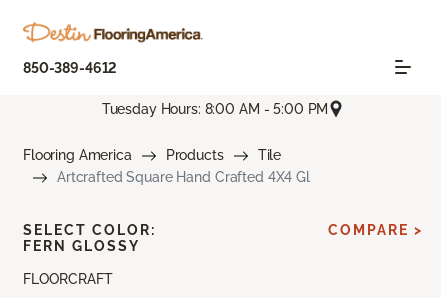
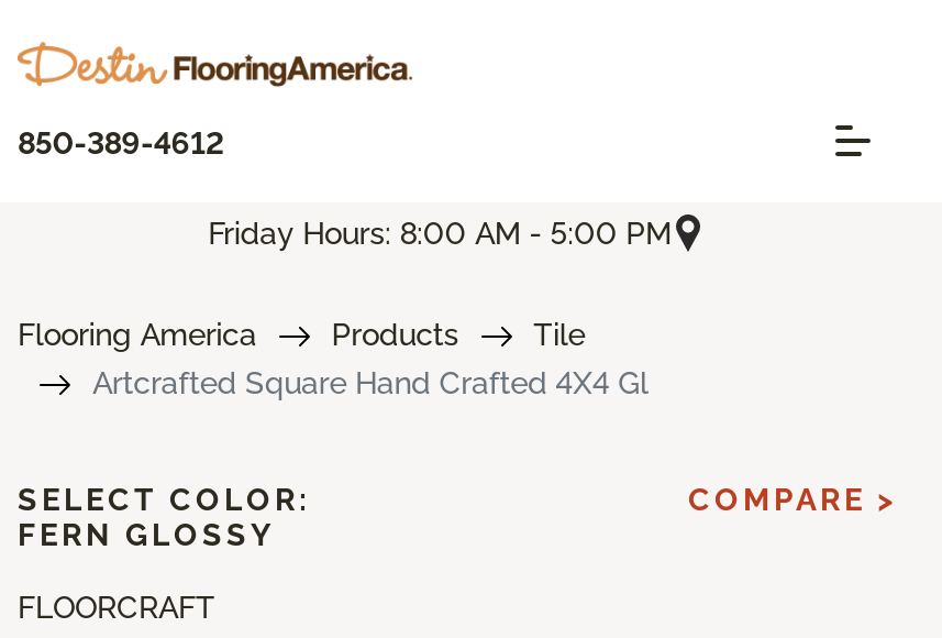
[102,101,328,117] Tuesday Hours: 8:00 AM - 5:00 PM -> [208,215,671,250] Friday Hours: 8:00 AM - 5:00 PM

